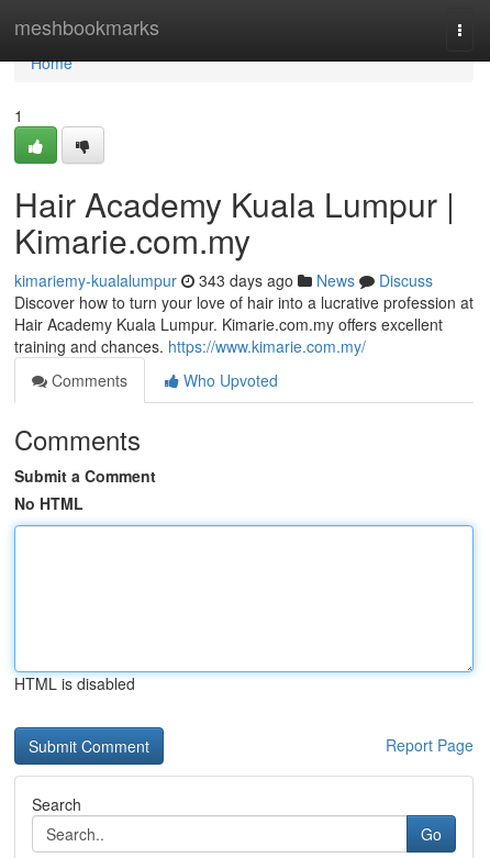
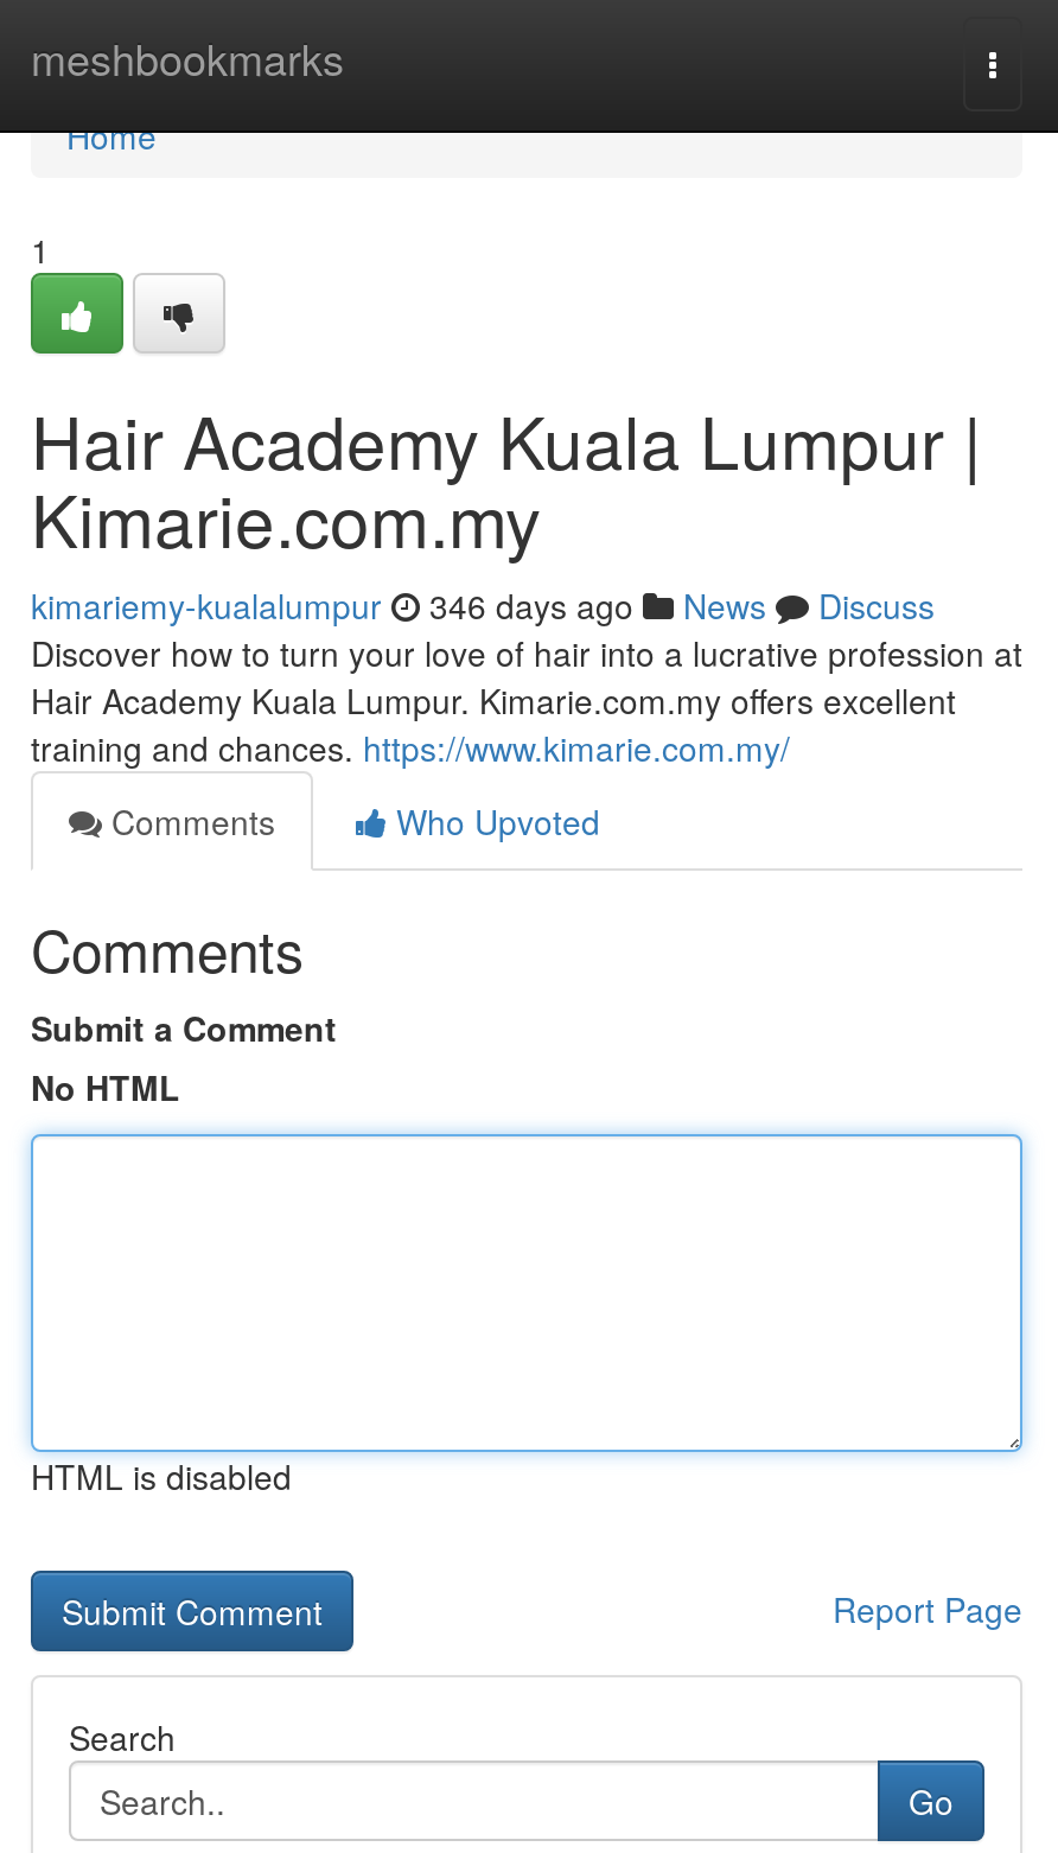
[14,269,433,291] kimariemy-kualalumpur 343 days ago News Discuss -> [31,581,935,629] kimariemy-kualalumpur 346 days ago News Discuss

